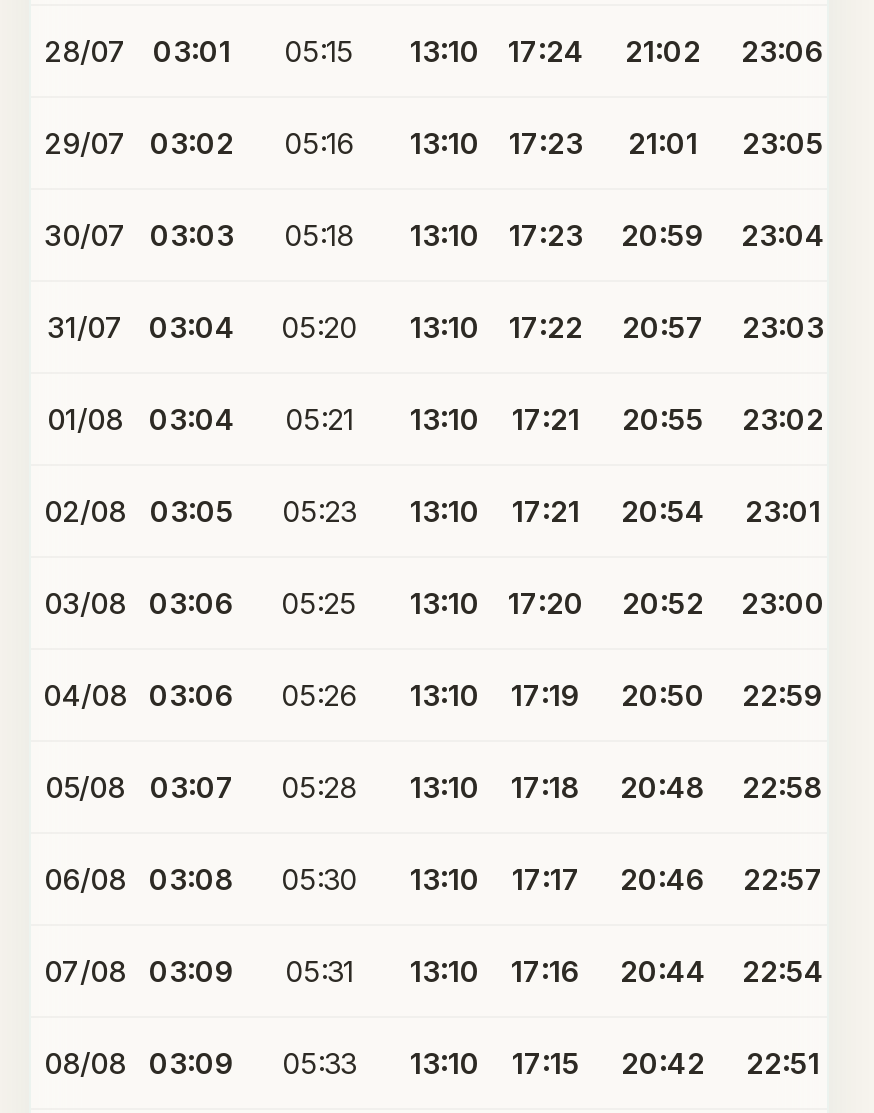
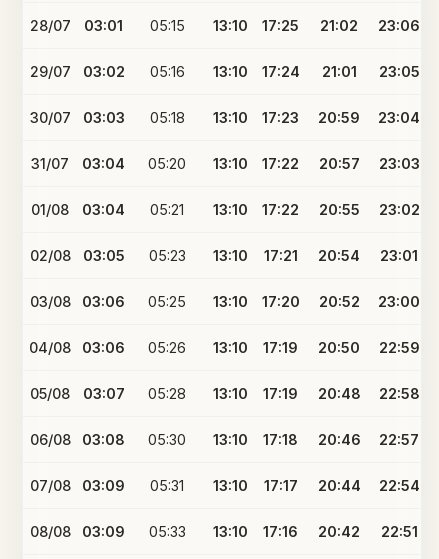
[44,34,825,68] 28/07 03:01 05:15 13:10 17:24 21:02 23:06 -> [29,17,420,34] 28/07 03:01 05:15 13:10 17:25 21:02 23:06
[44,126,824,160] 29/07 03:02 05:16 13:10 17:23 21:01 23:05 -> [29,63,419,80] 29/07 03:02 05:16 13:10 17:24 21:01 23:05
[47,402,824,436] 01/08 03:04 05:21 13:10 17:21 20:55 23:02 -> [31,201,419,218] 01/08 03:04 05:21 13:10 17:22 20:55 23:02
[45,770,824,804] 05/08 03:07 05:28 13:10 17:18 20:48 22:58 -> [30,385,419,402] 05/08 03:07 05:28 13:10 17:19 20:48 22:58
[44,862,823,896] 06/08 03:08 05:30 13:10 17:17 20:46 22:57 -> [29,431,419,448] 06/08 03:08 05:30 13:10 17:18 20:46 22:57
[44,954,824,988] 07/08 03:09 05:31 13:10 17:16 20:44 22:54 -> [29,477,419,494] 07/08 03:09 05:31 13:10 17:17 20:44 22:54
[44,1046,820,1080] 08/08 03:09 05:33 13:10 17:15 20:42 22:51 -> [29,523,417,540] 08/08 03:09 05:33 13:10 17:16 20:42 22:51

